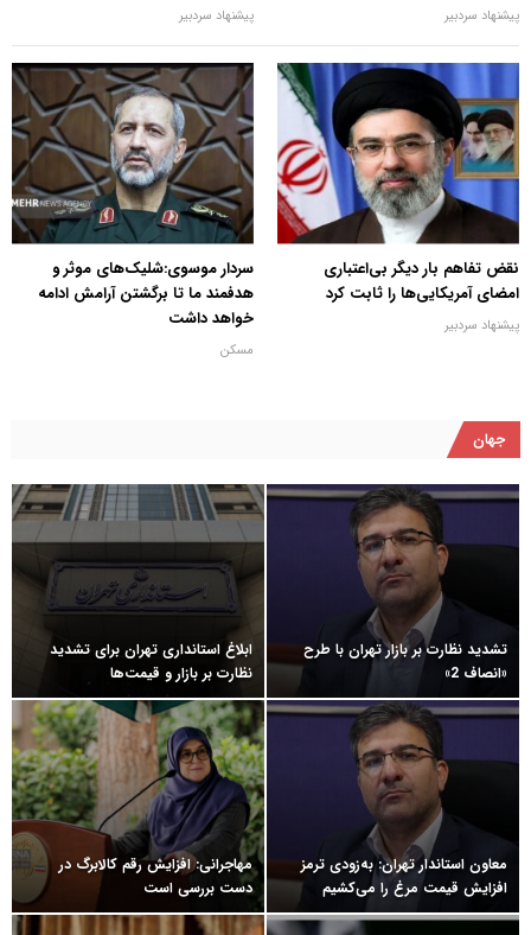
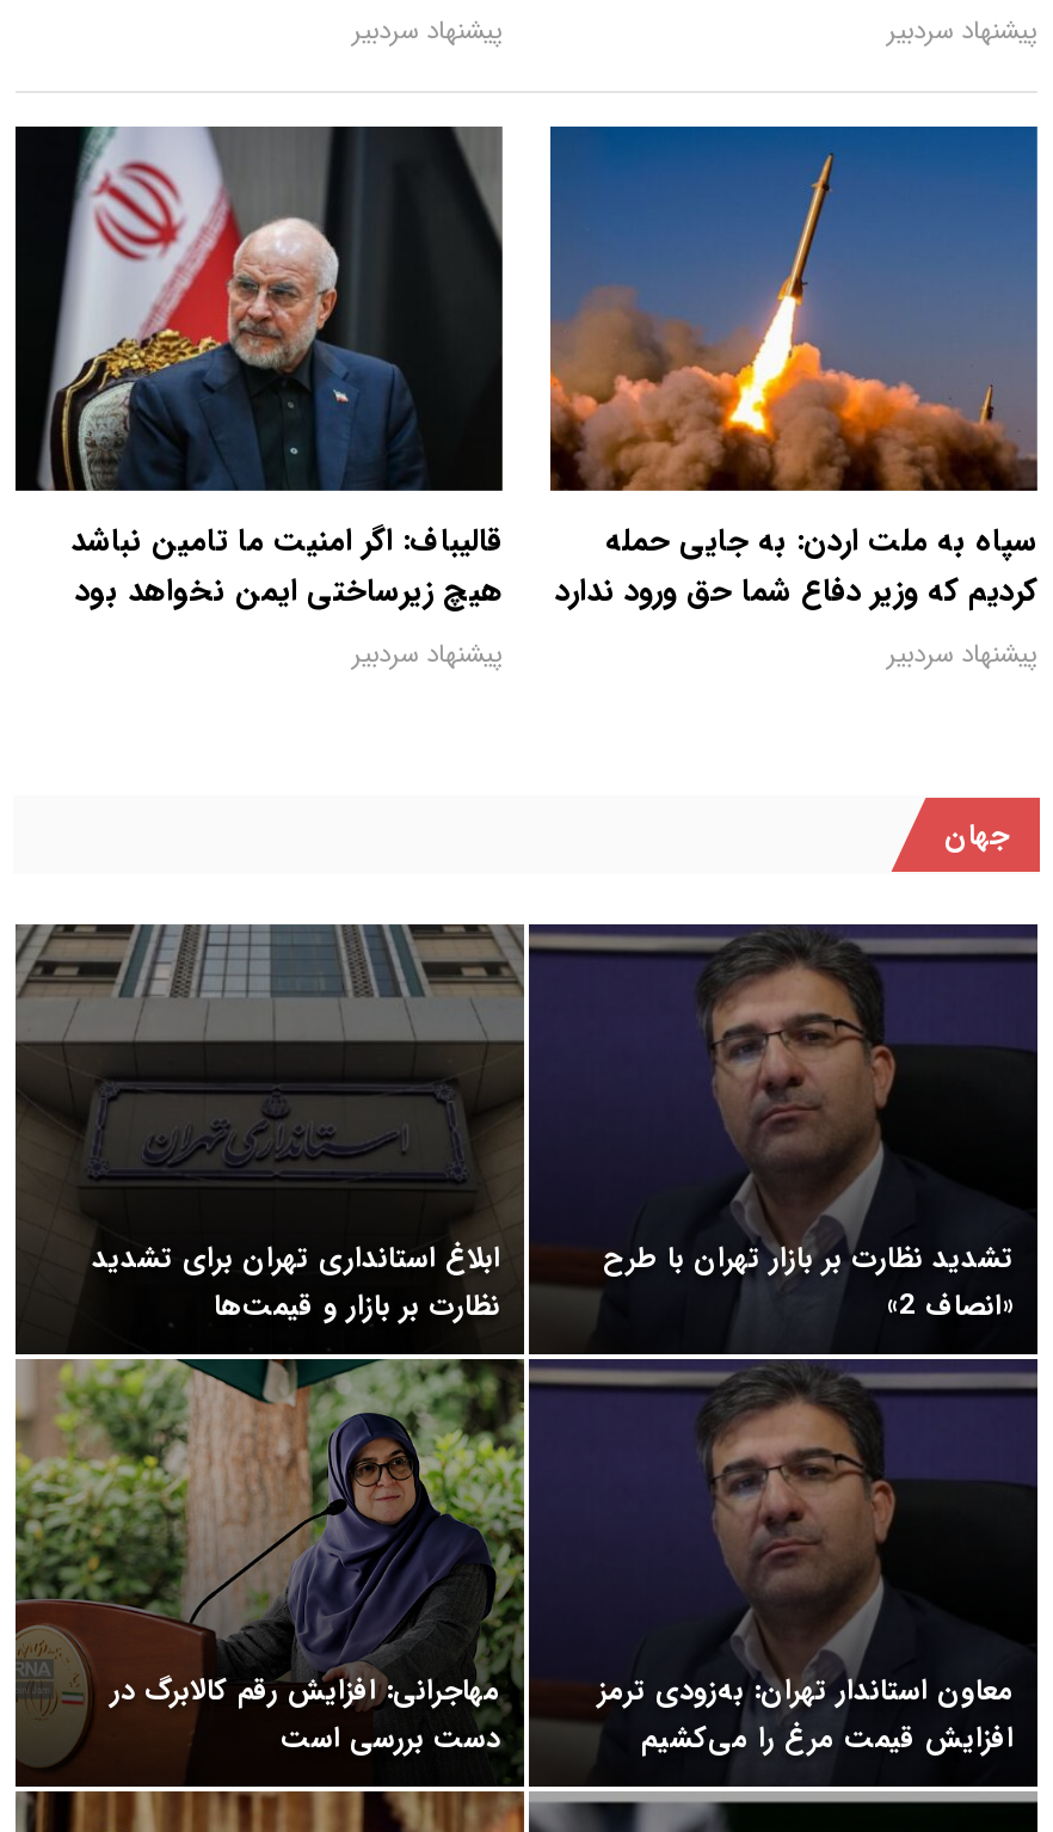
[11,62,254,360] [image] | سردار موسوی:شلیک‌های موثر و | هدفمند ما تا برگشتن آرامش ادامه | خواهد داشت | مسکن -> [13,124,503,675] [image] | قالیباف: اگر امنیت ما تامین نباشد | هیچ زیرساختی ایمن نخواهد بود | پیشنهاد سردبیر
[276,62,519,306] [image] | نقض تفاهم بار دیگر بی‌اعتباری | امضای آمریکایی‌ها را ثابت کرد -> [548,124,1037,616] [image] | سپاه به ملت اردن: به جایی حمله | کردیم که وزیر دفاع شما حق ورود ندارد

